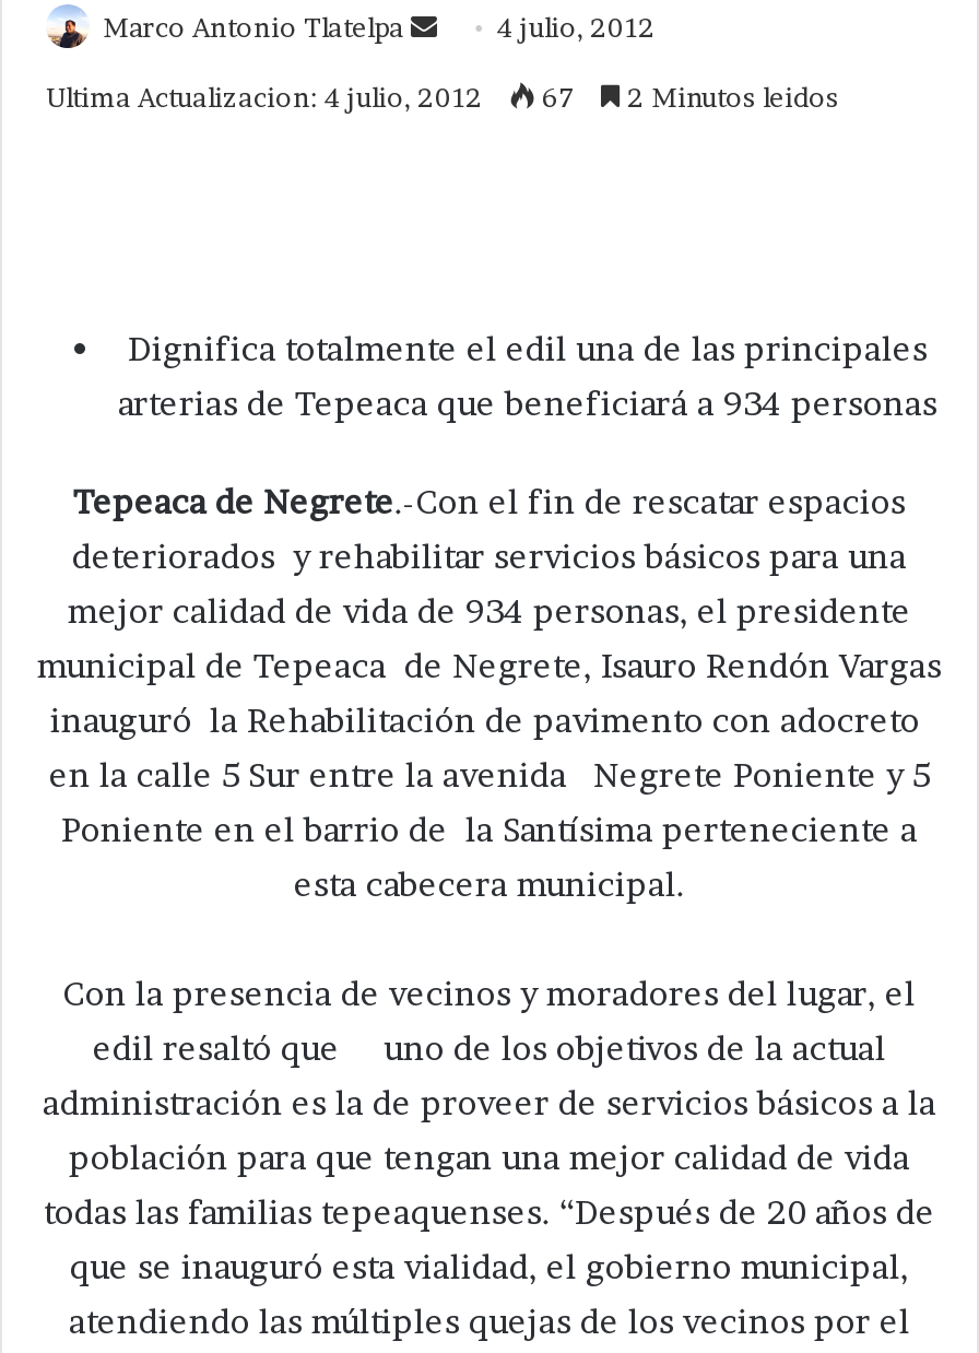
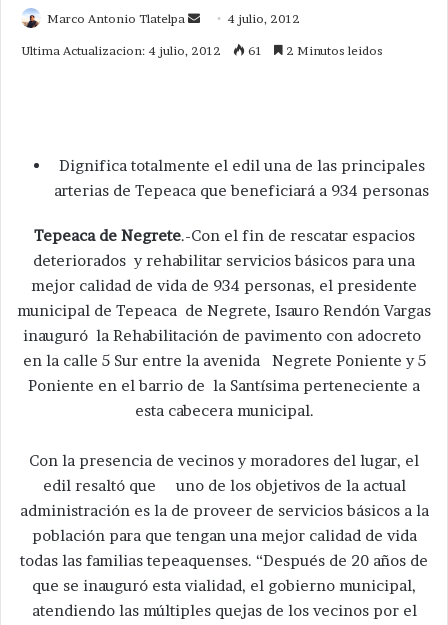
[46,82,839,115] Ultima Actualizacion: 4 julio, 2012 67 2 Minutos leidos -> [21,43,383,58] Ultima Actualizacion: 4 julio, 2012 61 2 Minutos leidos

